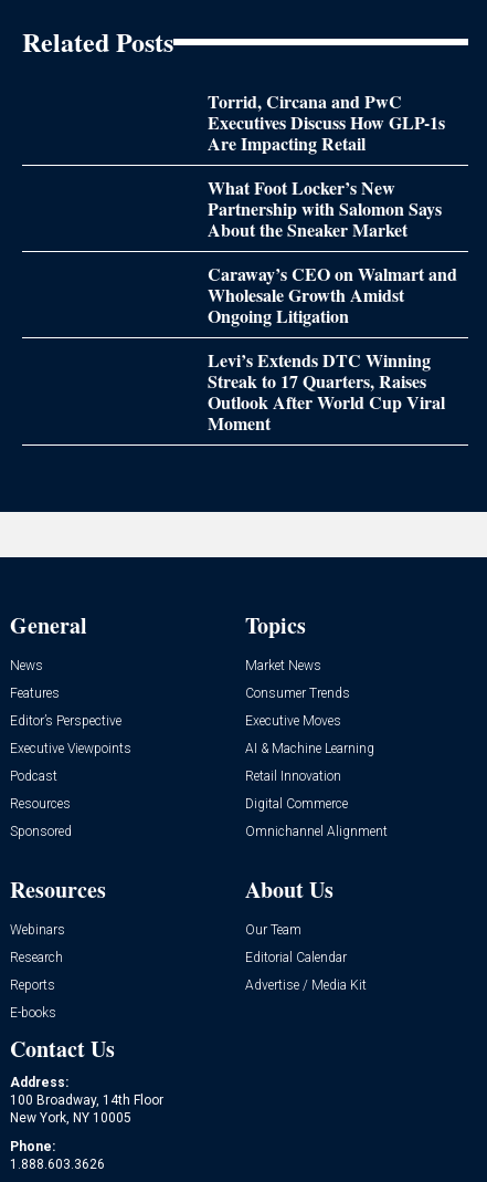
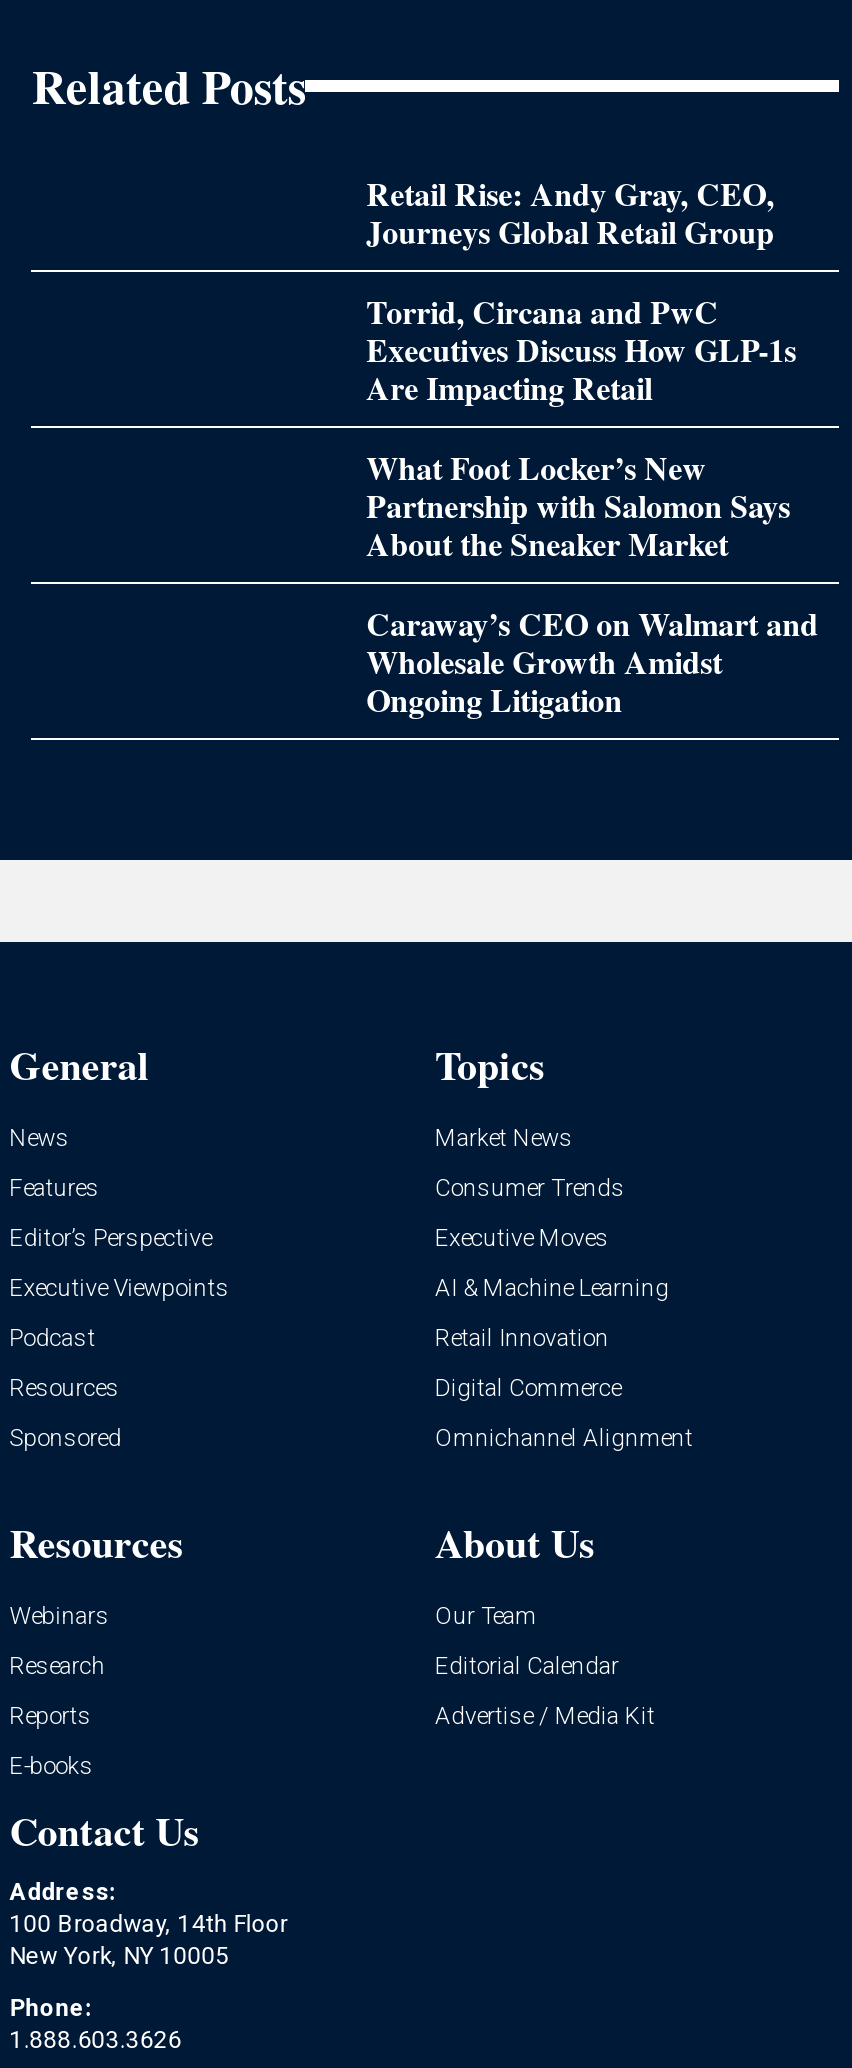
none -> [366,170,774,254] Retail Rise: Andy Gray, CEO, | Journeys Global Retail Group
moved [207,89,457,329] -> [366,288,818,722]: Torrid, Circana and PwC | Executives Discuss How GLP-1s | Are Impacting Retail | ... | Wholesale Growth Amidst | Ongoing Litigation
[207,347,445,436] Levi’s Extends DTC Winning | Streak to 17 Quarters, Raises | Outlook After World Cup Viral | Moment -> none

